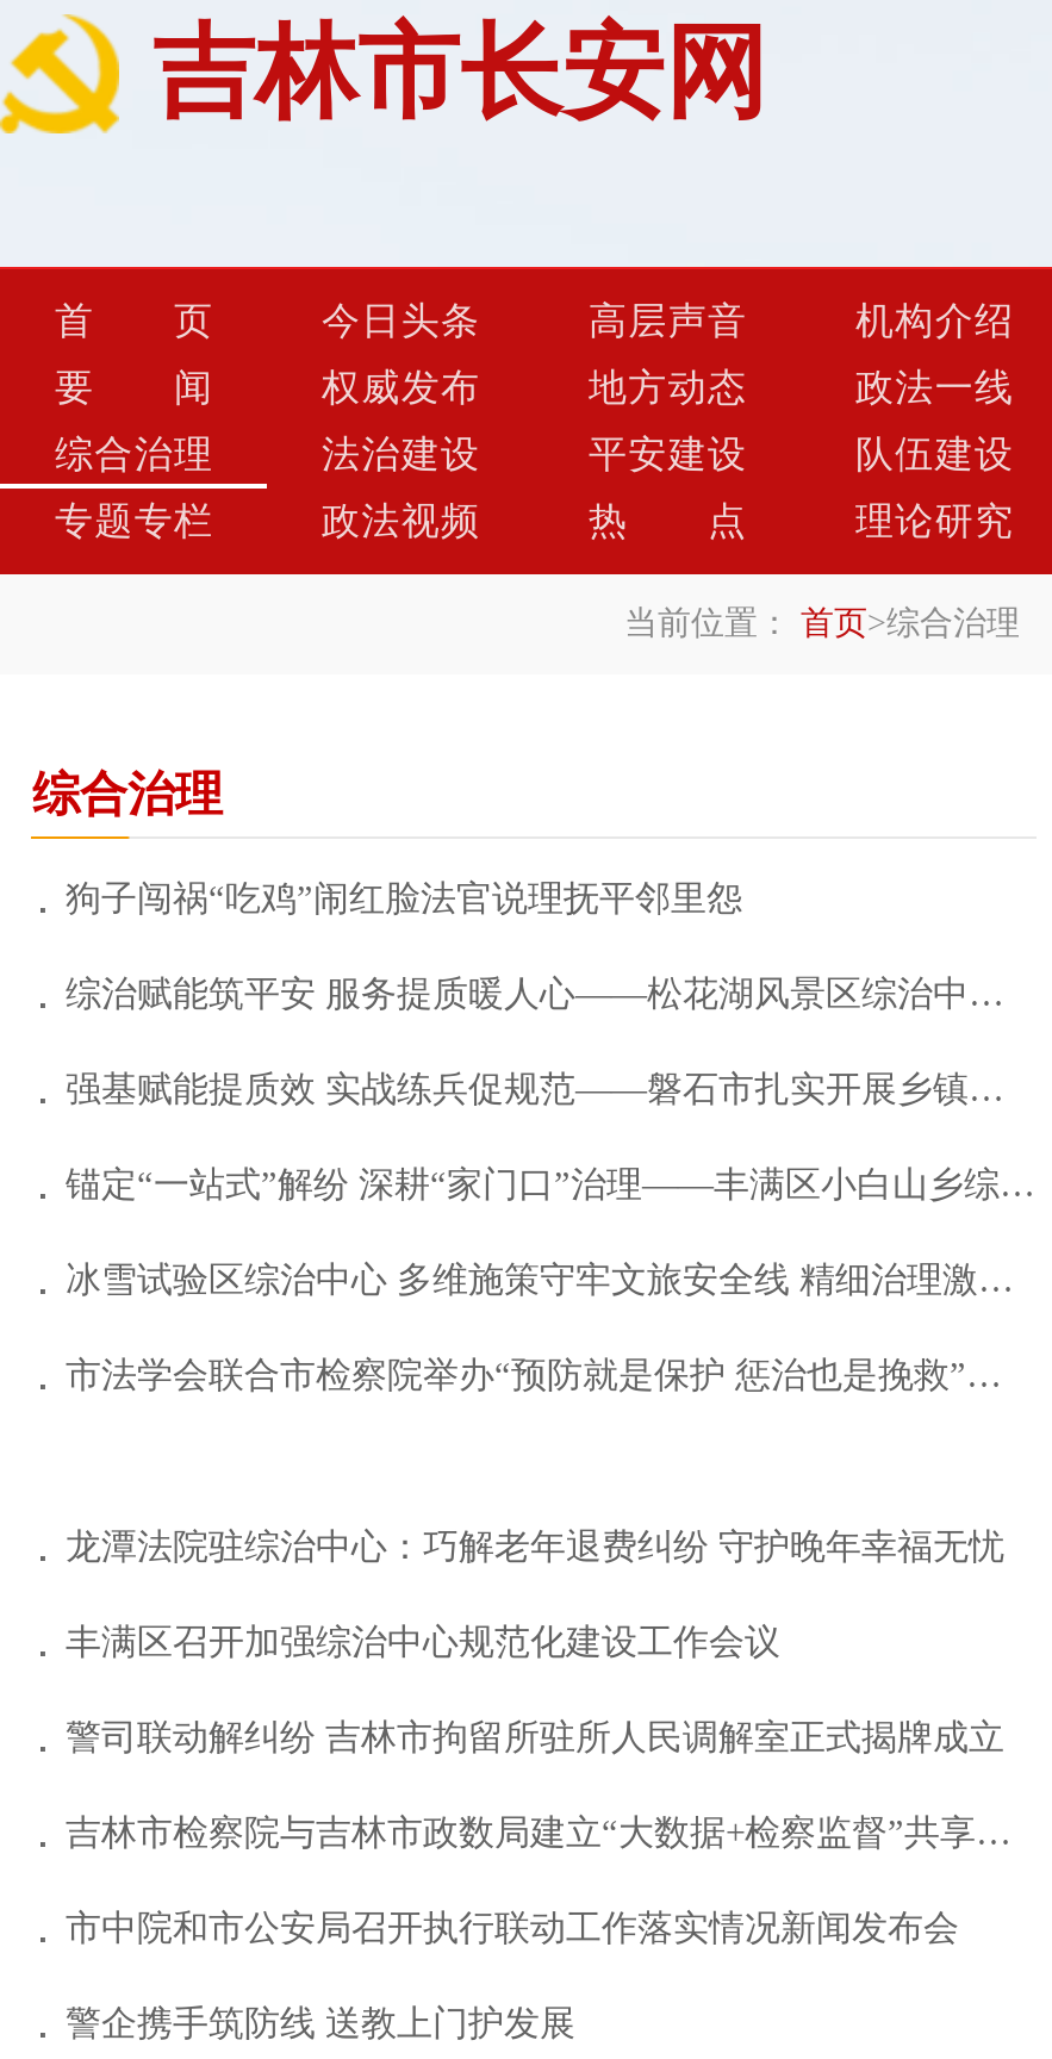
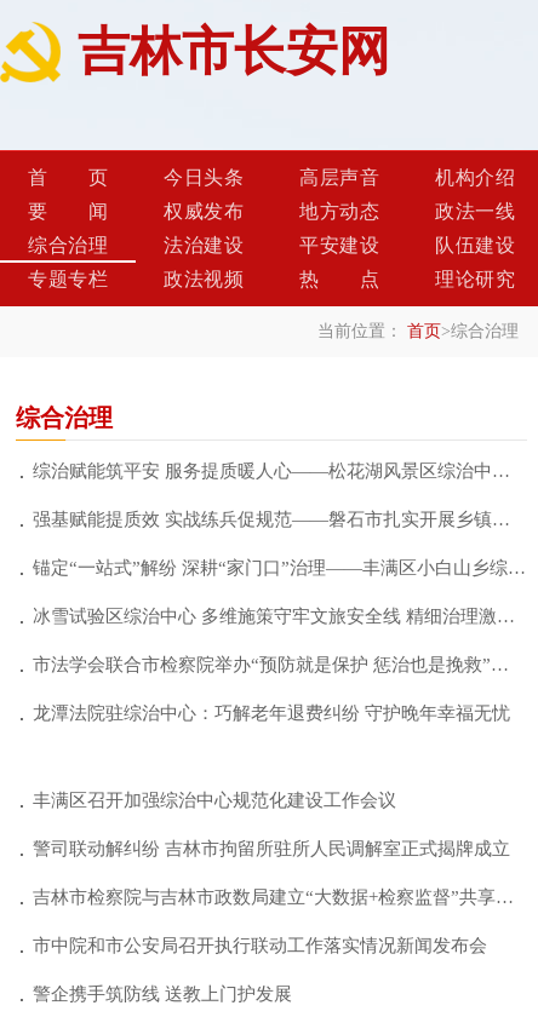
[65,879,742,917] 狗子闯祸“吃鸡”闹红脸法官说理抚平邻里怨 -> none
moved [65,1528,1004,1566] -> [33,703,511,723]: 龙潭法院驻综治中心：巧解老年退费纠纷 守护晚年幸福无忧

